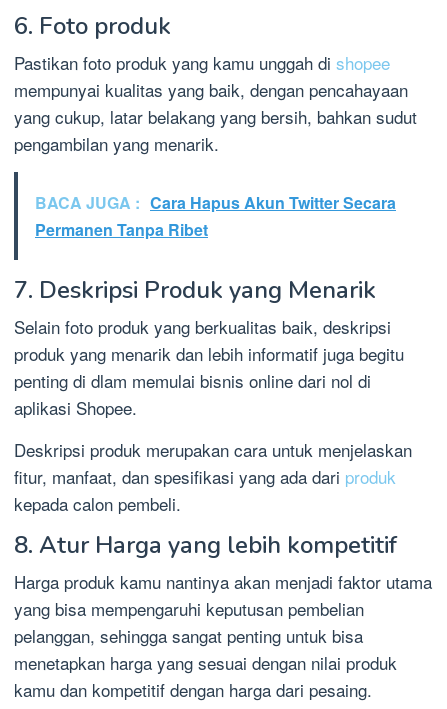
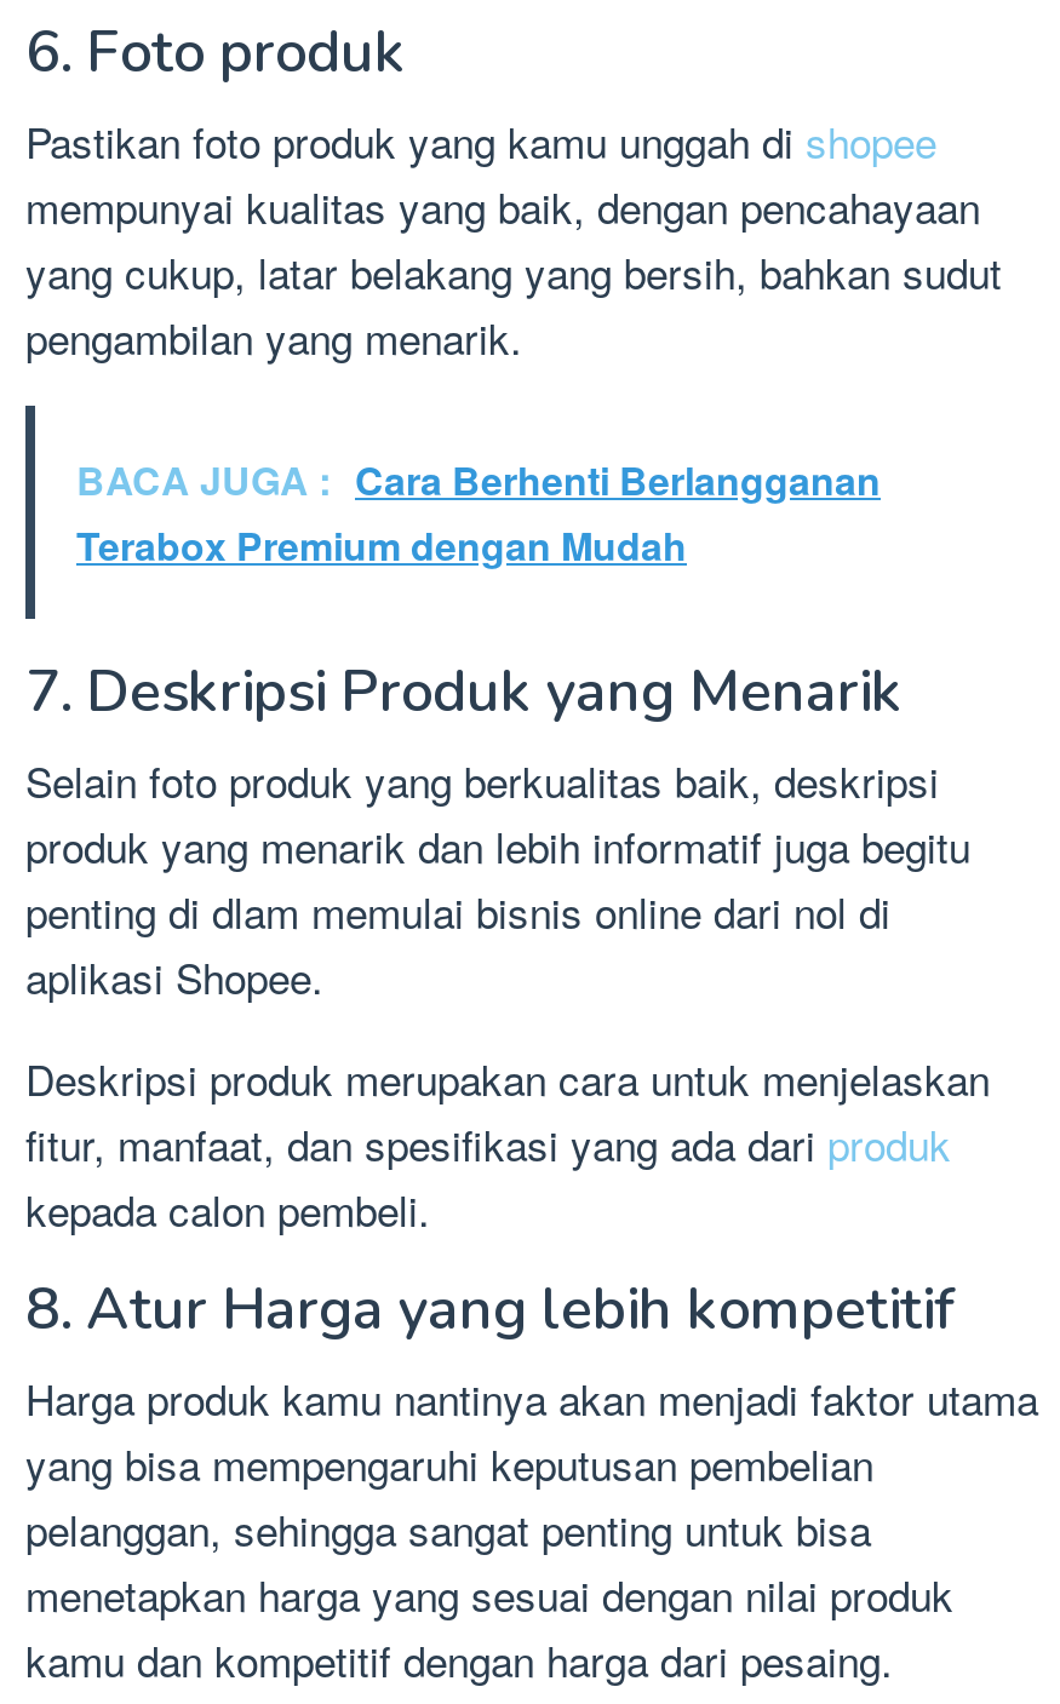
[35,191,396,241] BACA JUGA : Cara Hapus Akun Twitter Secara | Permanen Tanpa Ribet -> [76,452,881,573] BACA JUGA : Cara Berhenti Berlangganan | Terabox Premium dengan Mudah

